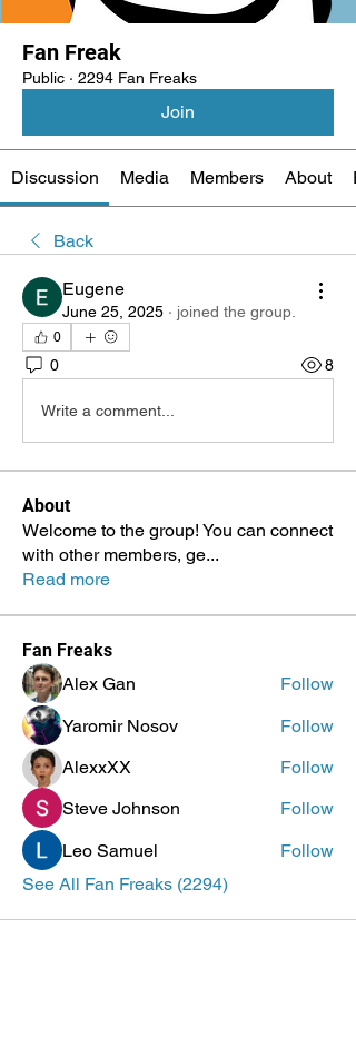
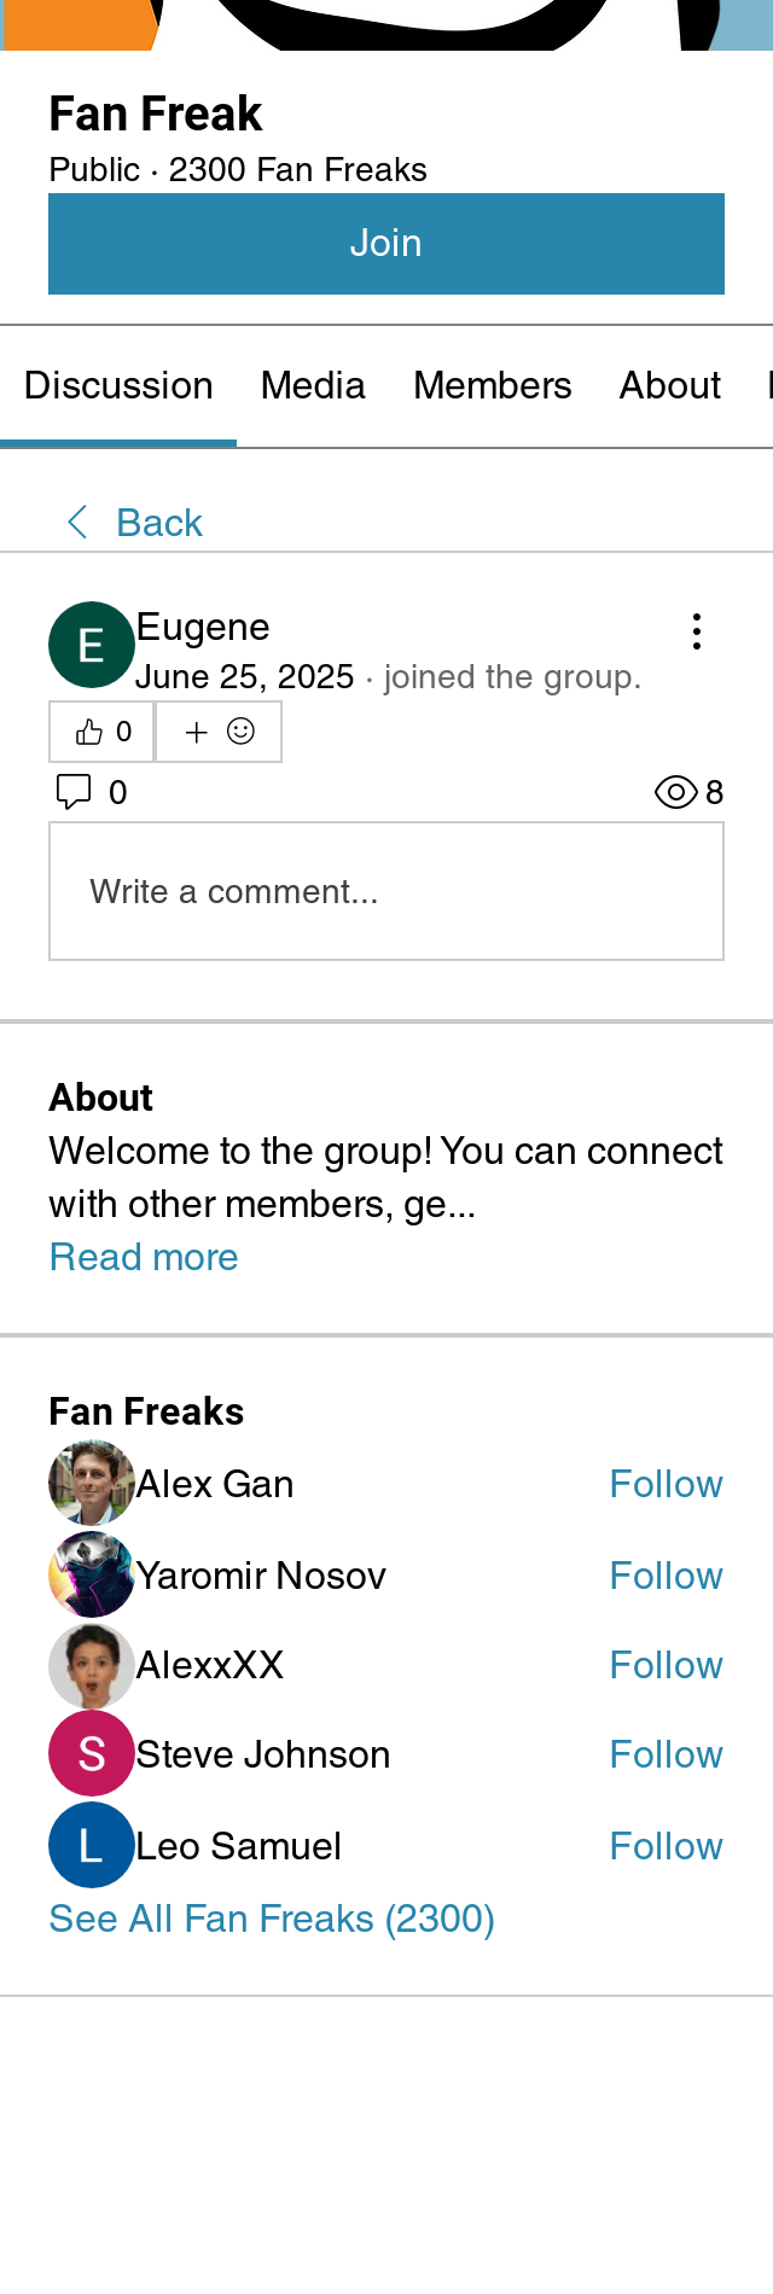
[22,69,197,87] Public · 2294 Fan Freaks -> [48,150,428,189] Public · 2300 Fan Freaks
[22,874,228,895] See All Fan Freaks (2294) -> [48,1896,495,1942] See All Fan Freaks (2300)

